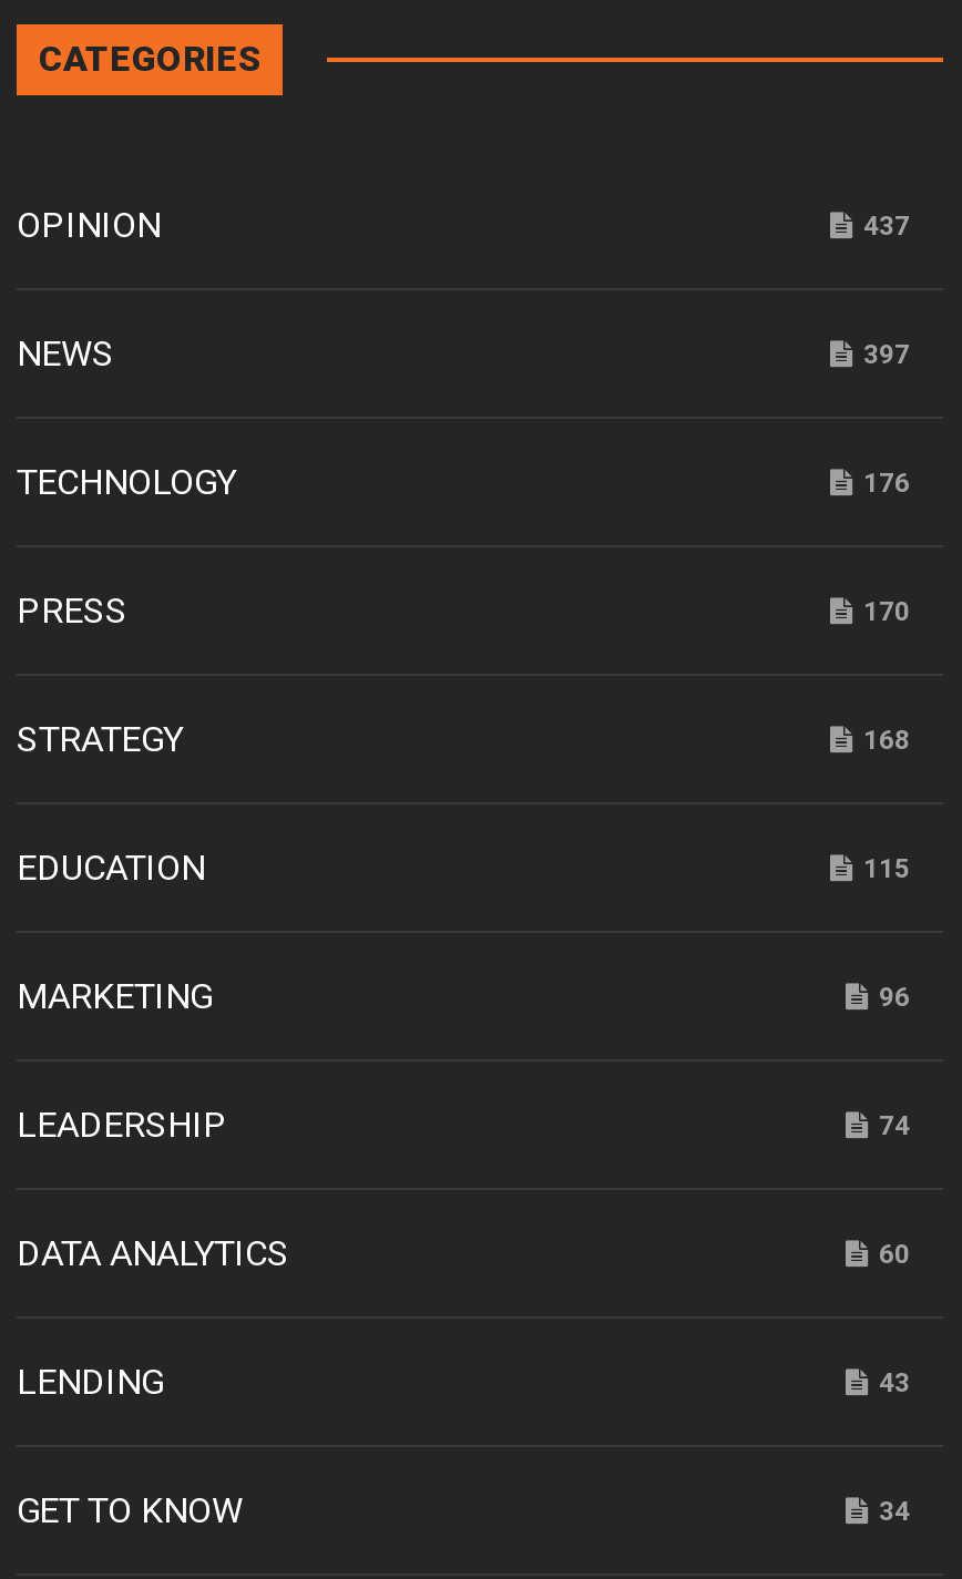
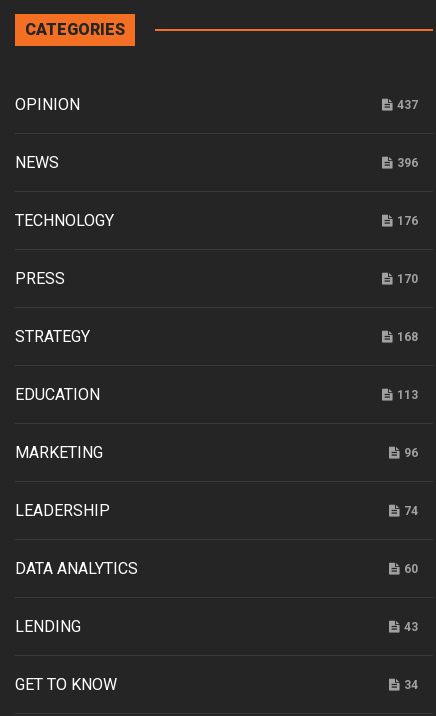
[863,340,910,371] 397 -> [397,156,418,170] 396
[863,854,910,885] 115 -> [397,388,418,402] 113

